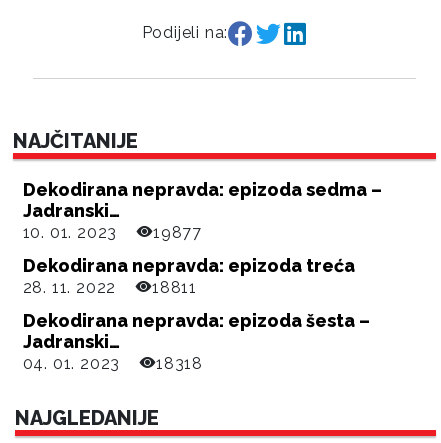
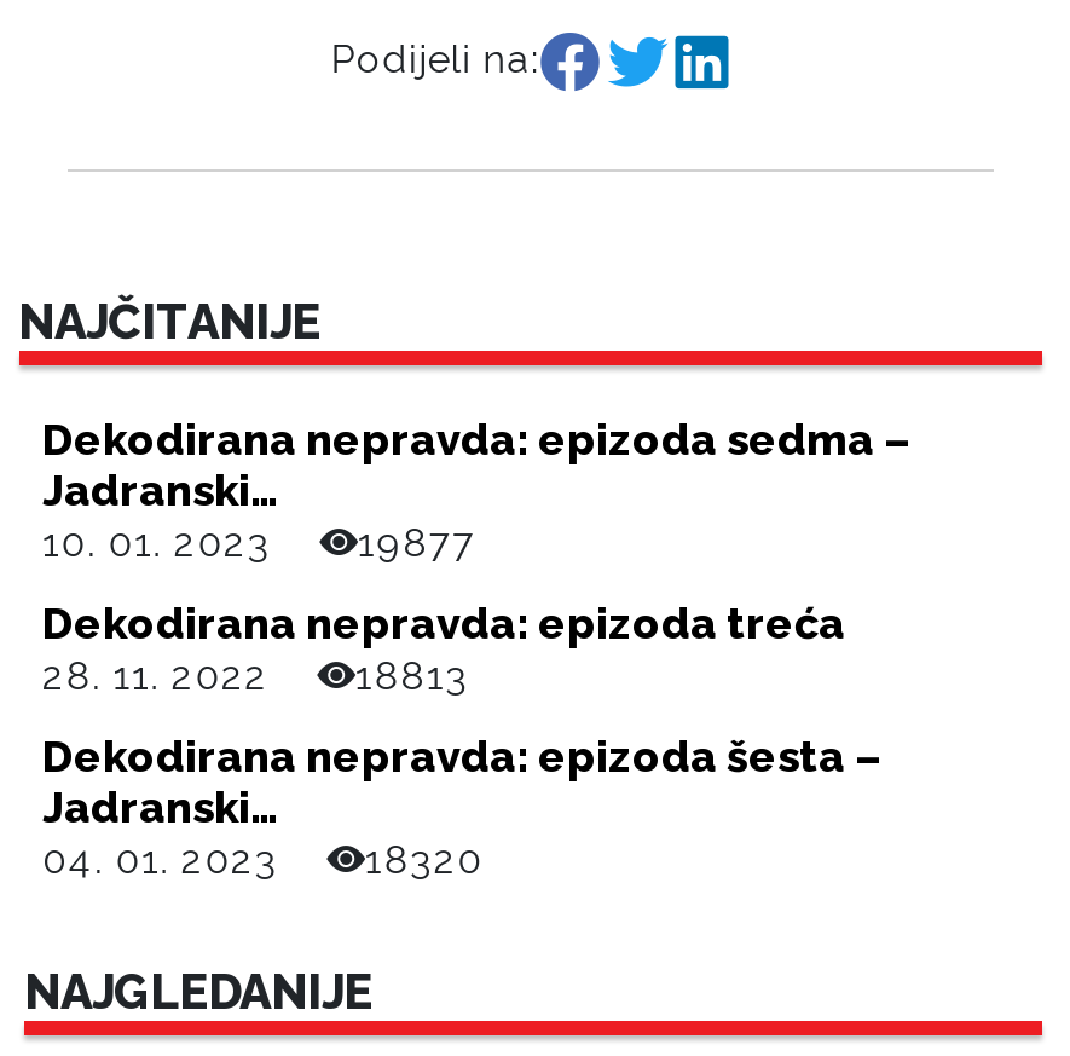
[22,278,197,297] 28. 11. 2022 18811 -> [42,653,469,699] 28. 11. 2022 18813
[22,354,203,373] 04. 01. 2023 18318 -> [42,837,483,883] 04. 01. 2023 18320

